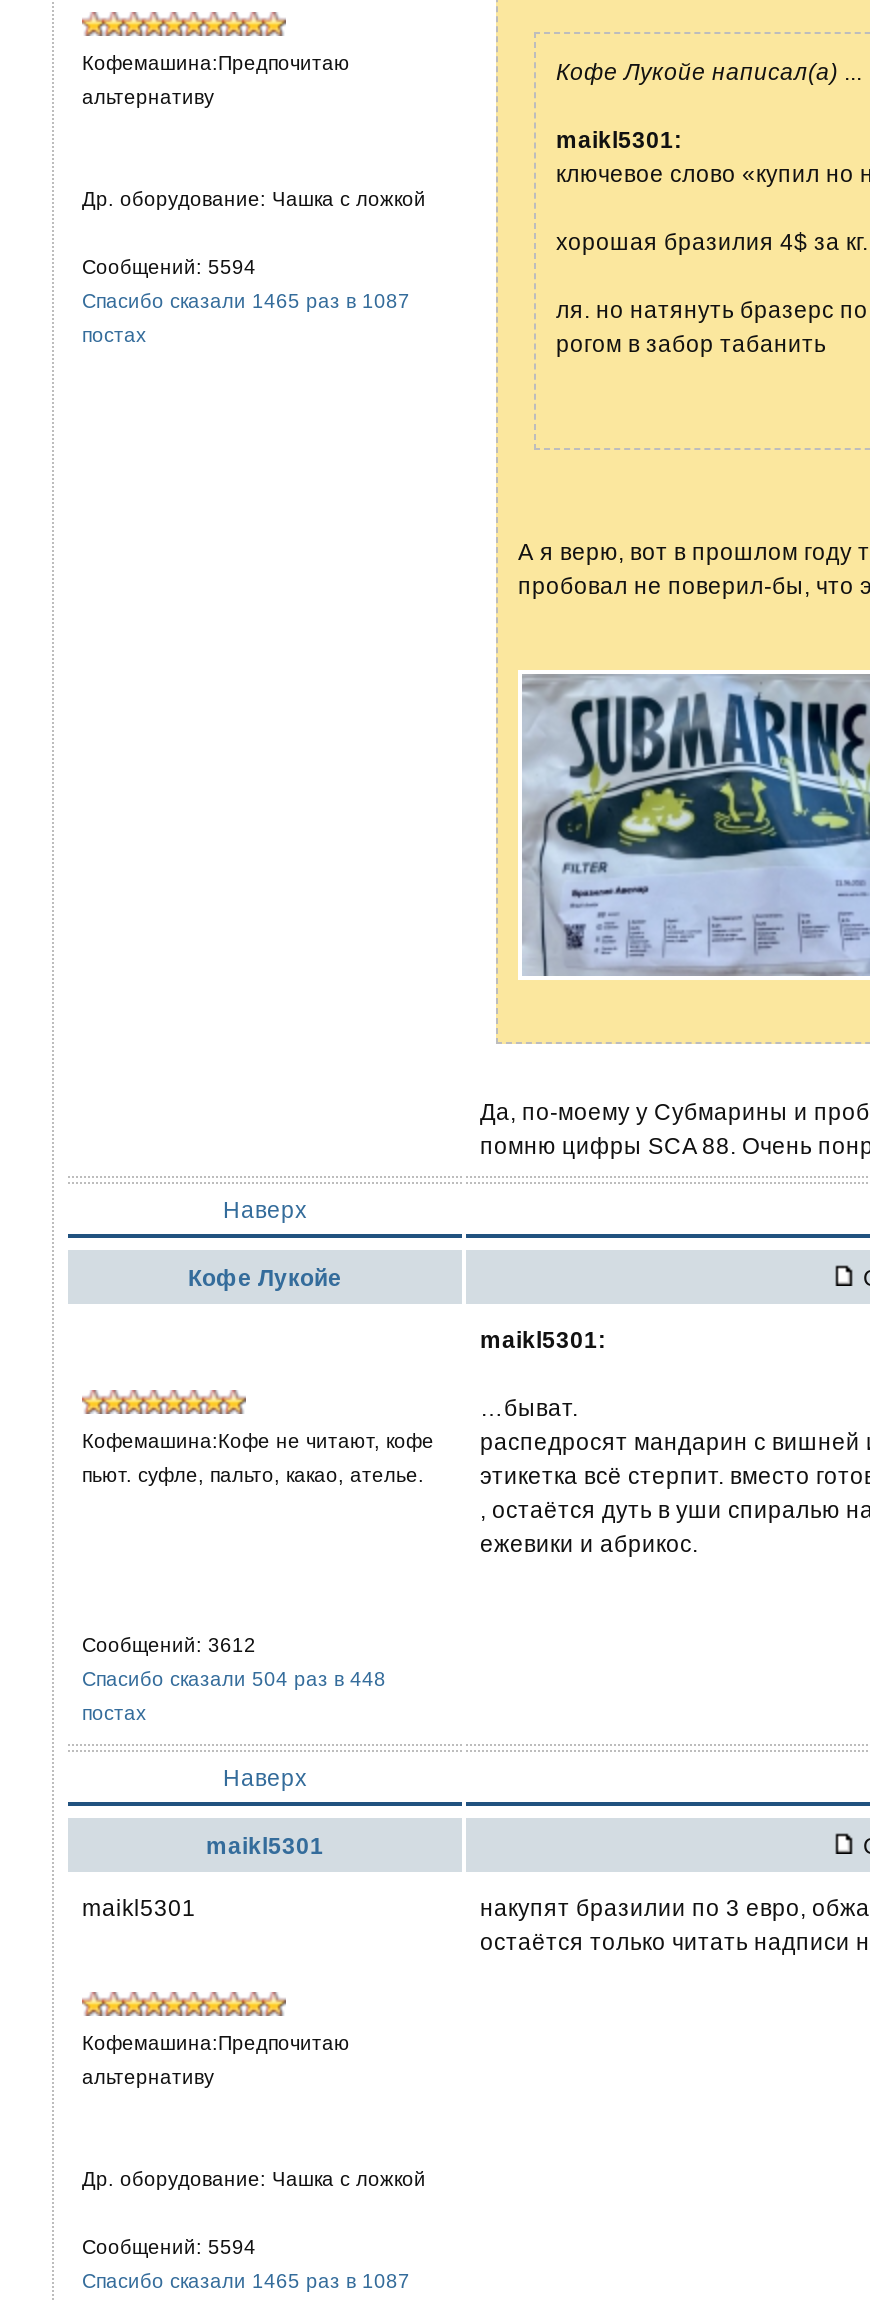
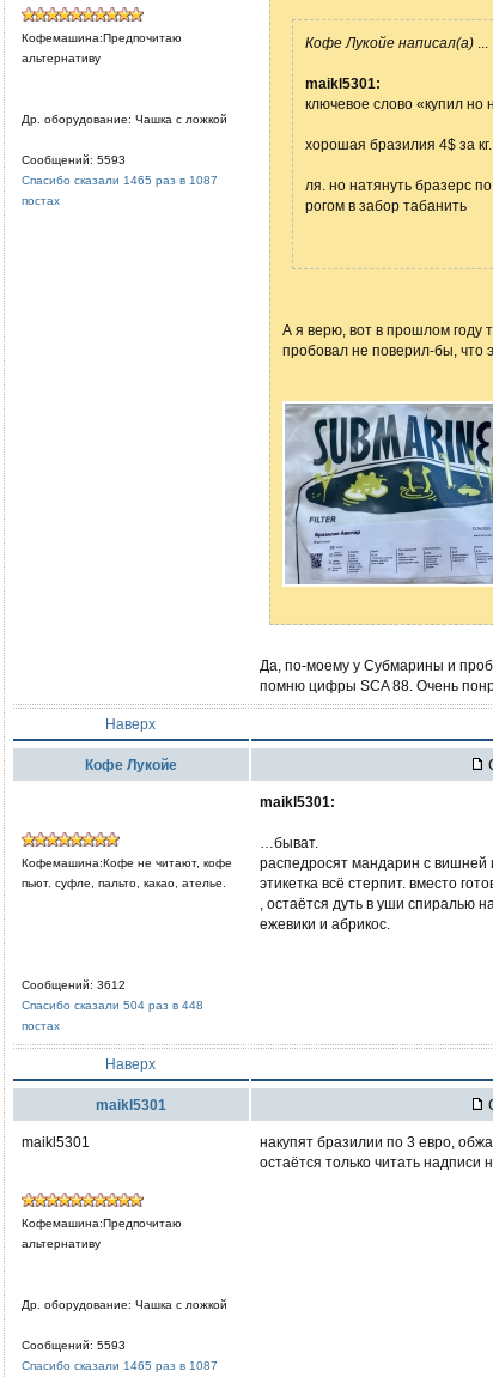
[82,256,256,278] Сообщений: 5594 -> [22,153,126,166] Сообщений: 5593
[82,2236,256,2258] Сообщений: 5594 -> [22,1339,126,1352] Сообщений: 5593

